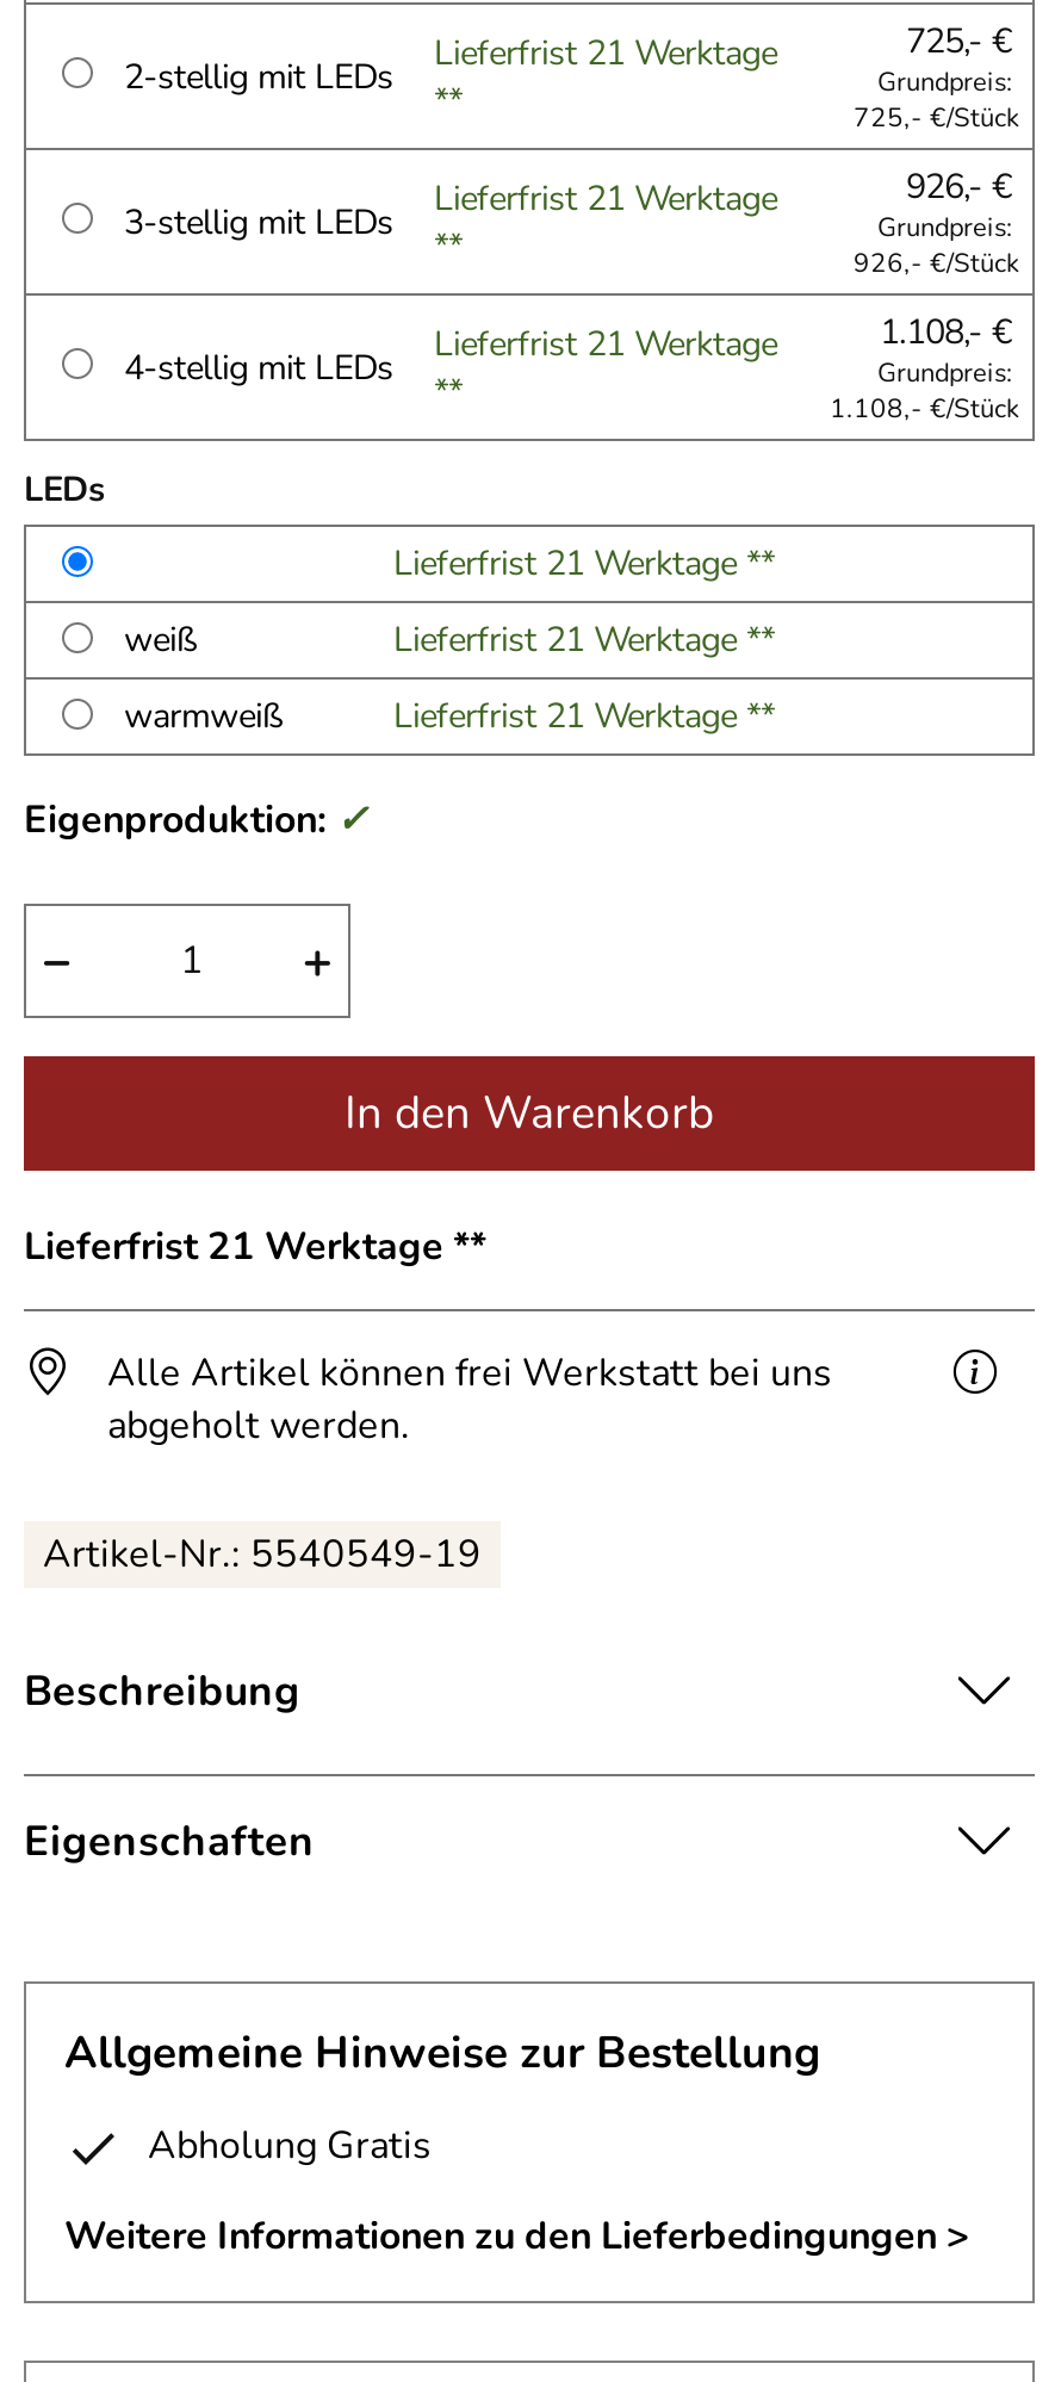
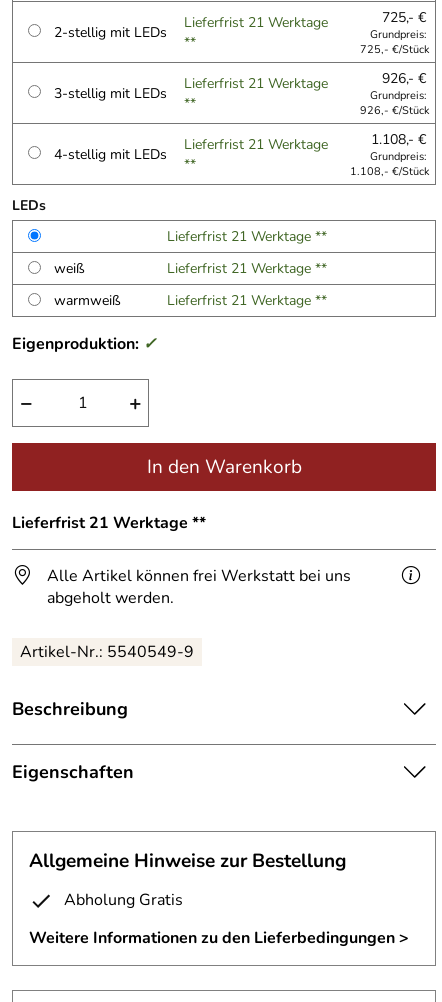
[43,1527,482,1580] Artikel-Nr.: 5540549-19 -> [20,641,194,663] Artikel-Nr.: 5540549-9

